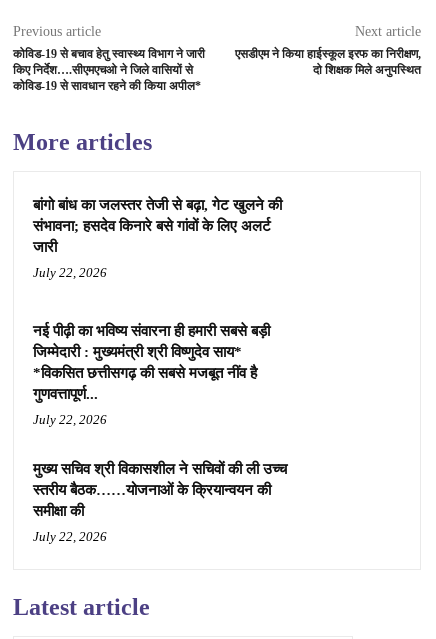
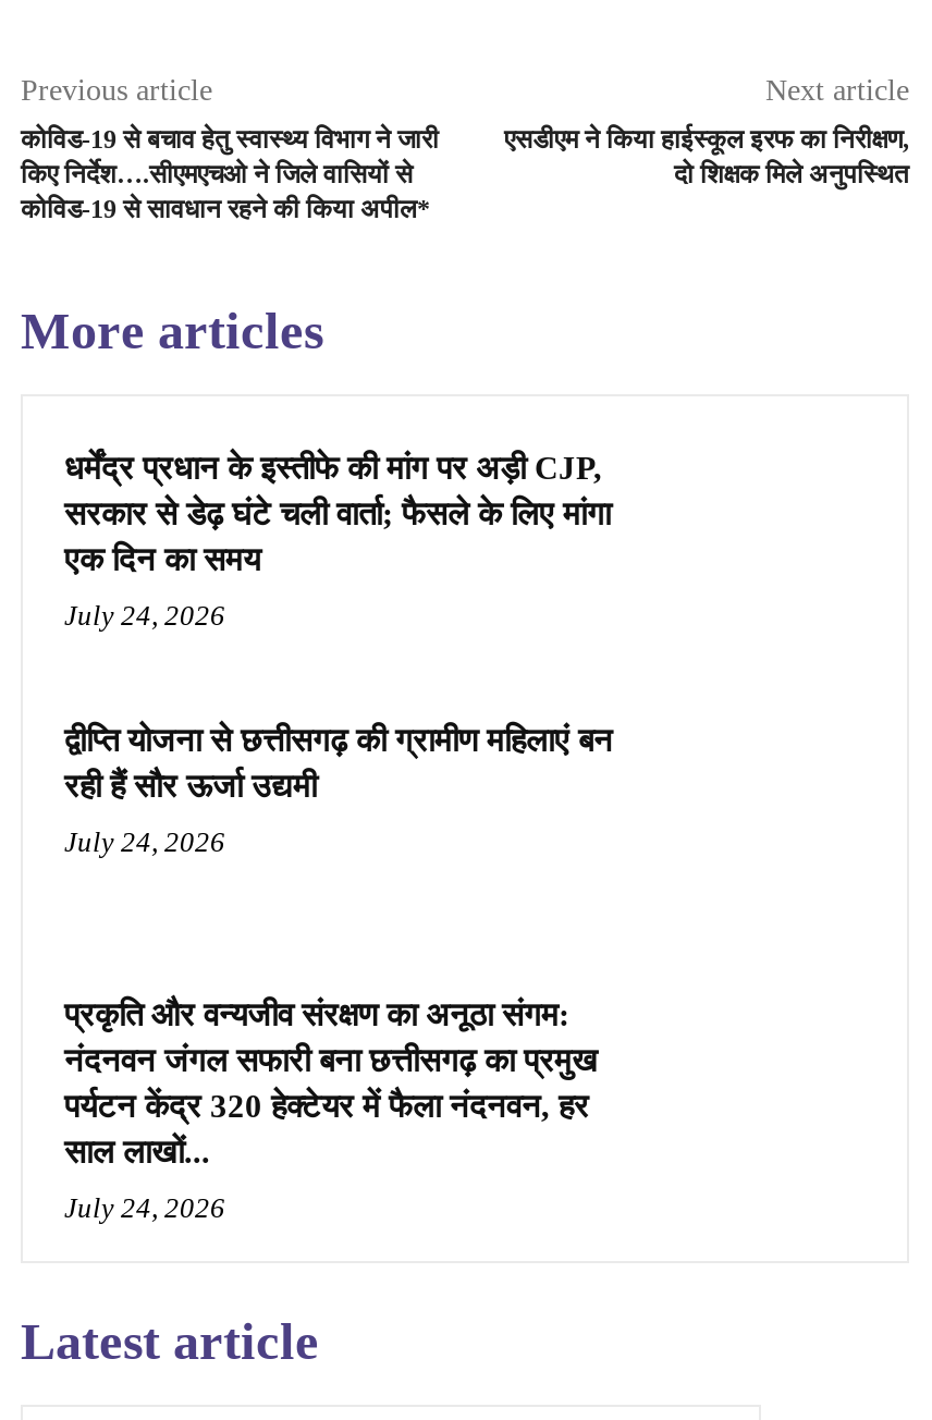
[33,197,282,255] बांगो बांध का जलस्तर तेजी से बढ़ा, गेट खुलने की | संभावना; हसदेव किनारे बसे गांवों के लिए अलर्ट | जारी -> [64,450,611,576] धर्मेंद्र प्रधान के इस्तीफे की मांग पर अड़ी CJP, | सरकार से डेढ़ घंटे चली वार्ता; फैसले के लिए मांगा | एक दिन का समय
[33,265,107,280] July 22, 2026 -> [64,598,225,631] July 24, 2026
[33,323,270,402] नई पीढ़ी का भविष्य संवारना ही हमारी सबसे बड़ी | जिम्मेदारी : मुख्यमंत्री श्री विष्णुदेव साय* | *विकसित छत्तीसगढ़ की सबसे मजबूत नींव है | गुणवत्तापूर्ण... -> [64,724,613,804] द्वीप्ति योजना से छत्तीसगढ़ की ग्रामीण महिलाएं बन | रही हैं सौर ऊर्जा उद्यमी
[33,412,107,427] July 22, 2026 -> [64,826,225,859] July 24, 2026
[33,461,287,519] मुख्य सचिव श्री विकासशील ने सचिवों की ली उच्च | स्तरीय बैठक……योजनाओं के क्रियान्वयन की | समीक्षा की -> [64,997,598,1170] प्रकृति और वन्यजीव संरक्षण का अनूठा संगम: | नंदनवन जंगल सफारी बना छत्तीसगढ़ का प्रमुख | पर्यटन केंद्र 320 हेक्टेयर में फैला नंदनवन, हर | साल लाखों...
[33,529,107,544] July 22, 2026 -> [64,1191,225,1224] July 24, 2026

